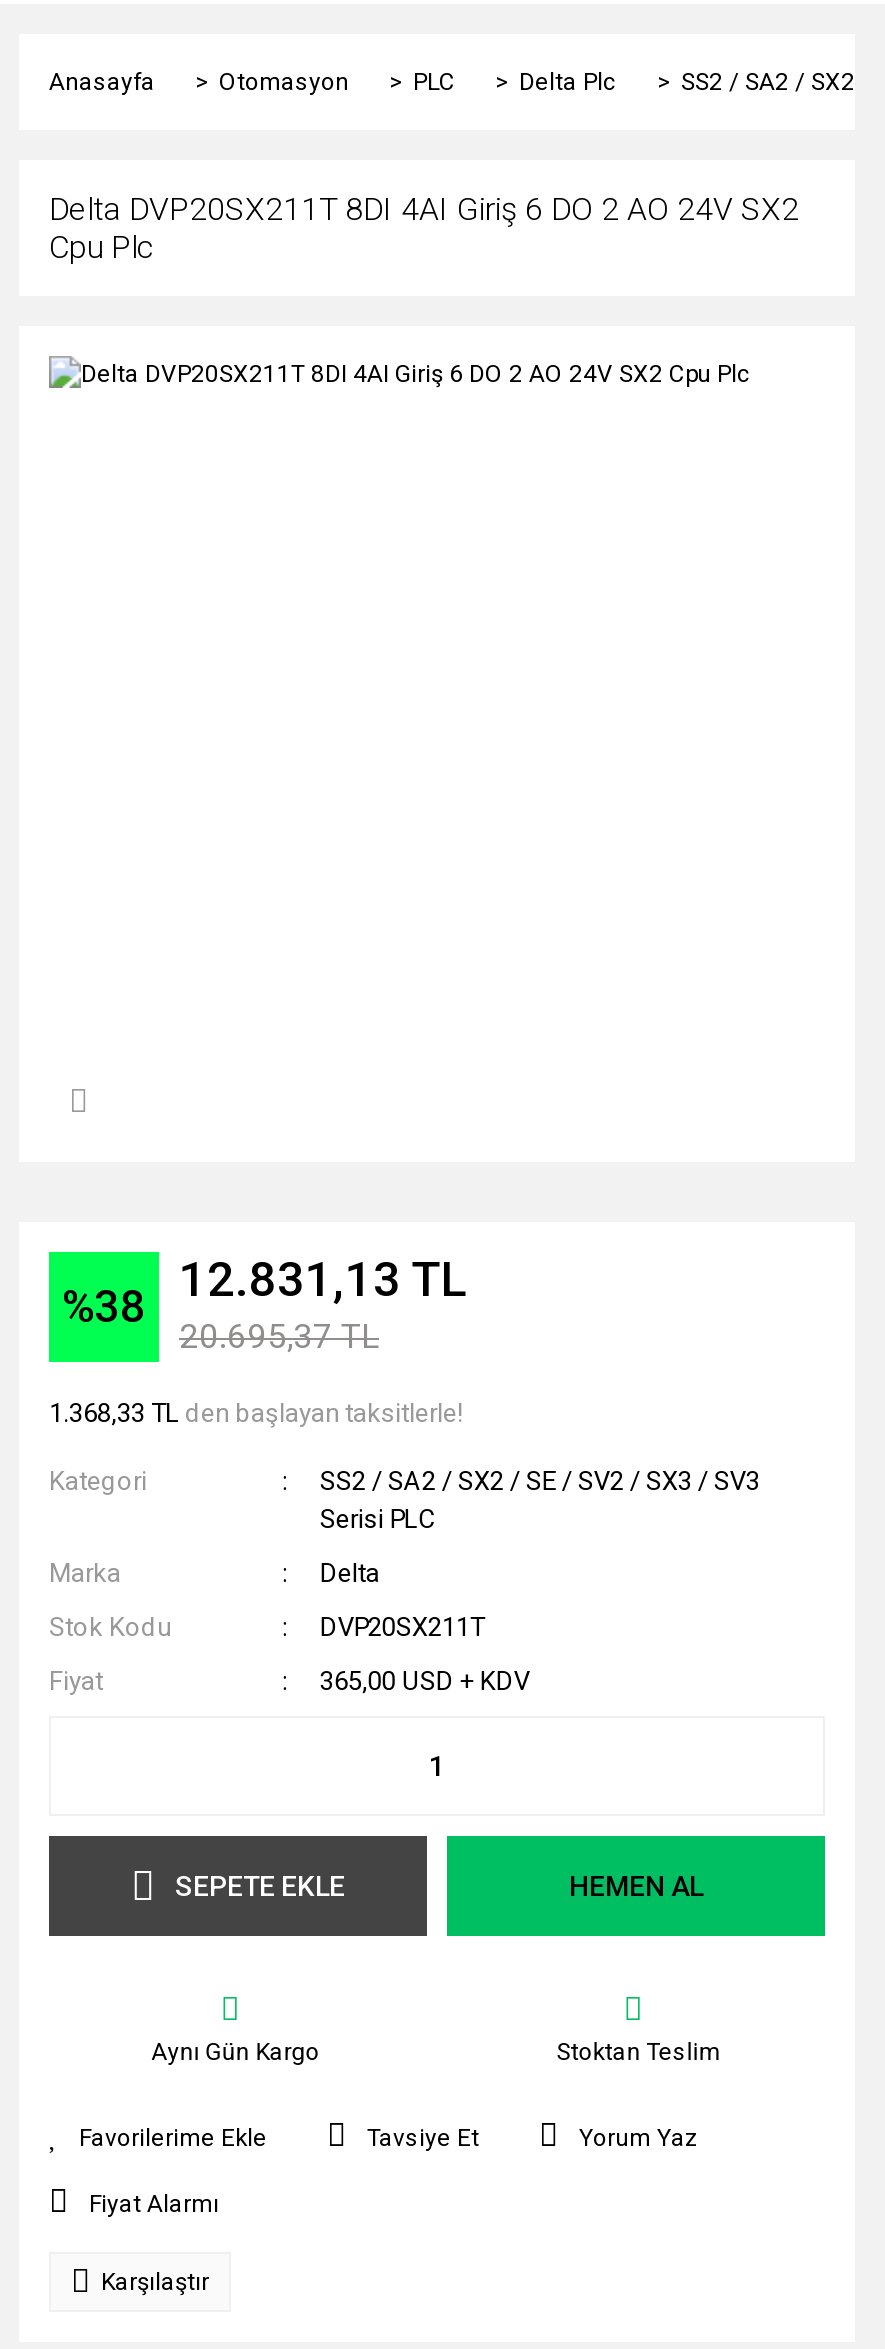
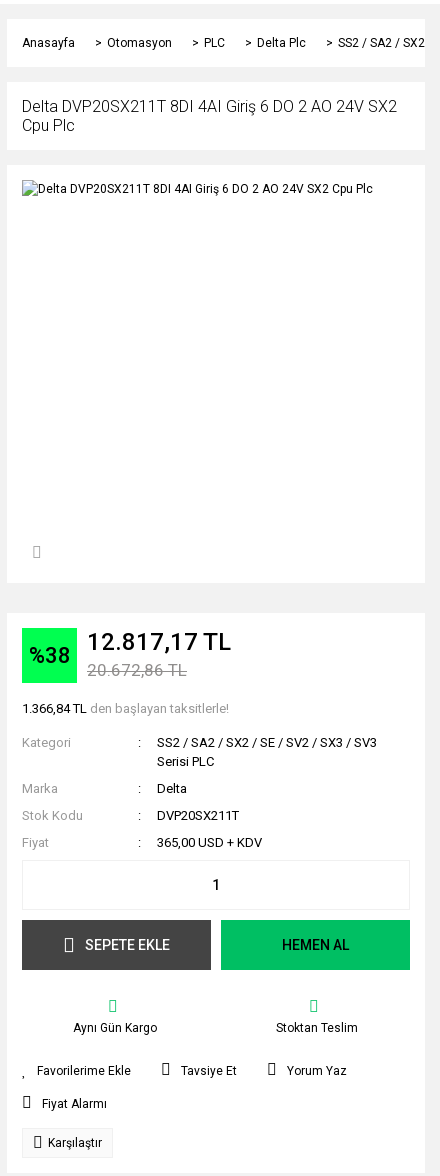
[62,1251,467,1332] %38 12.831,13 TL -> [28,627,231,668] %38 12.817,17 TL
[179,1315,379,1355] 20.695,37 TL -> [87,659,187,679] 20.672,86 TL
[49,1398,463,1428] 1.368,33 TL den başlayan taksitlerle! -> [22,701,229,716] 1.366,84 TL den başlayan taksitlerle!

